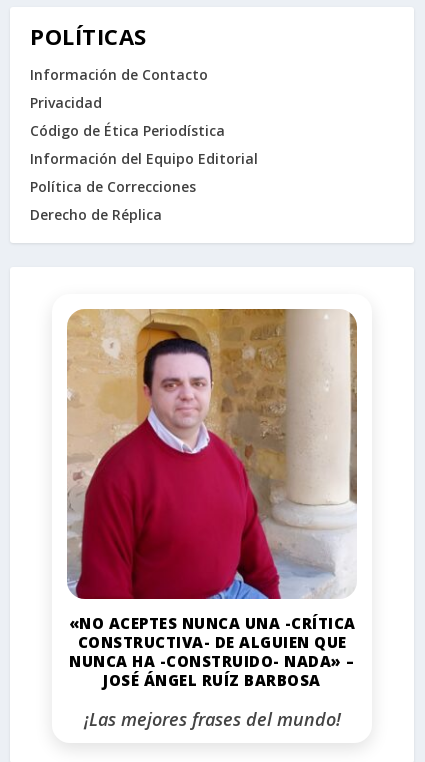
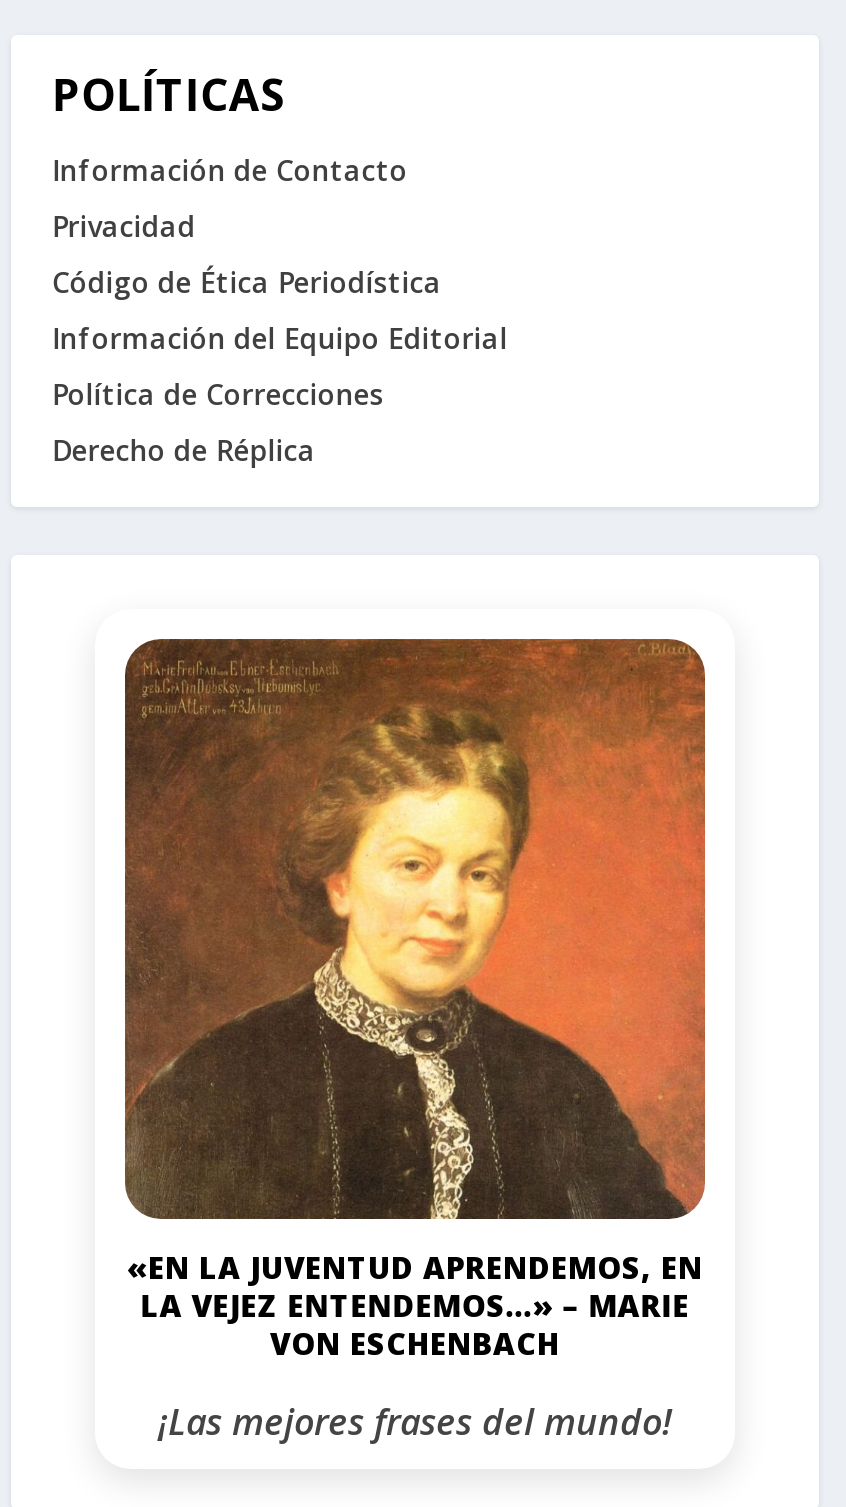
[67,309,357,690] [image] | «NO ACEPTES NUNCA UNA -CRÍTICA | CONSTRUCTIVA- DE ALGUIEN QUE | NUNCA HA -CONSTRUIDO- NADA» – | JOSÉ ÁNGEL RUÍZ BARBOSA -> [123,637,707,1363] [image] | «EN LA JUVENTUD APRENDEMOS, EN | LA VEJEZ ENTENDEMOS…» – MARIE | VON ESCHENBACH

